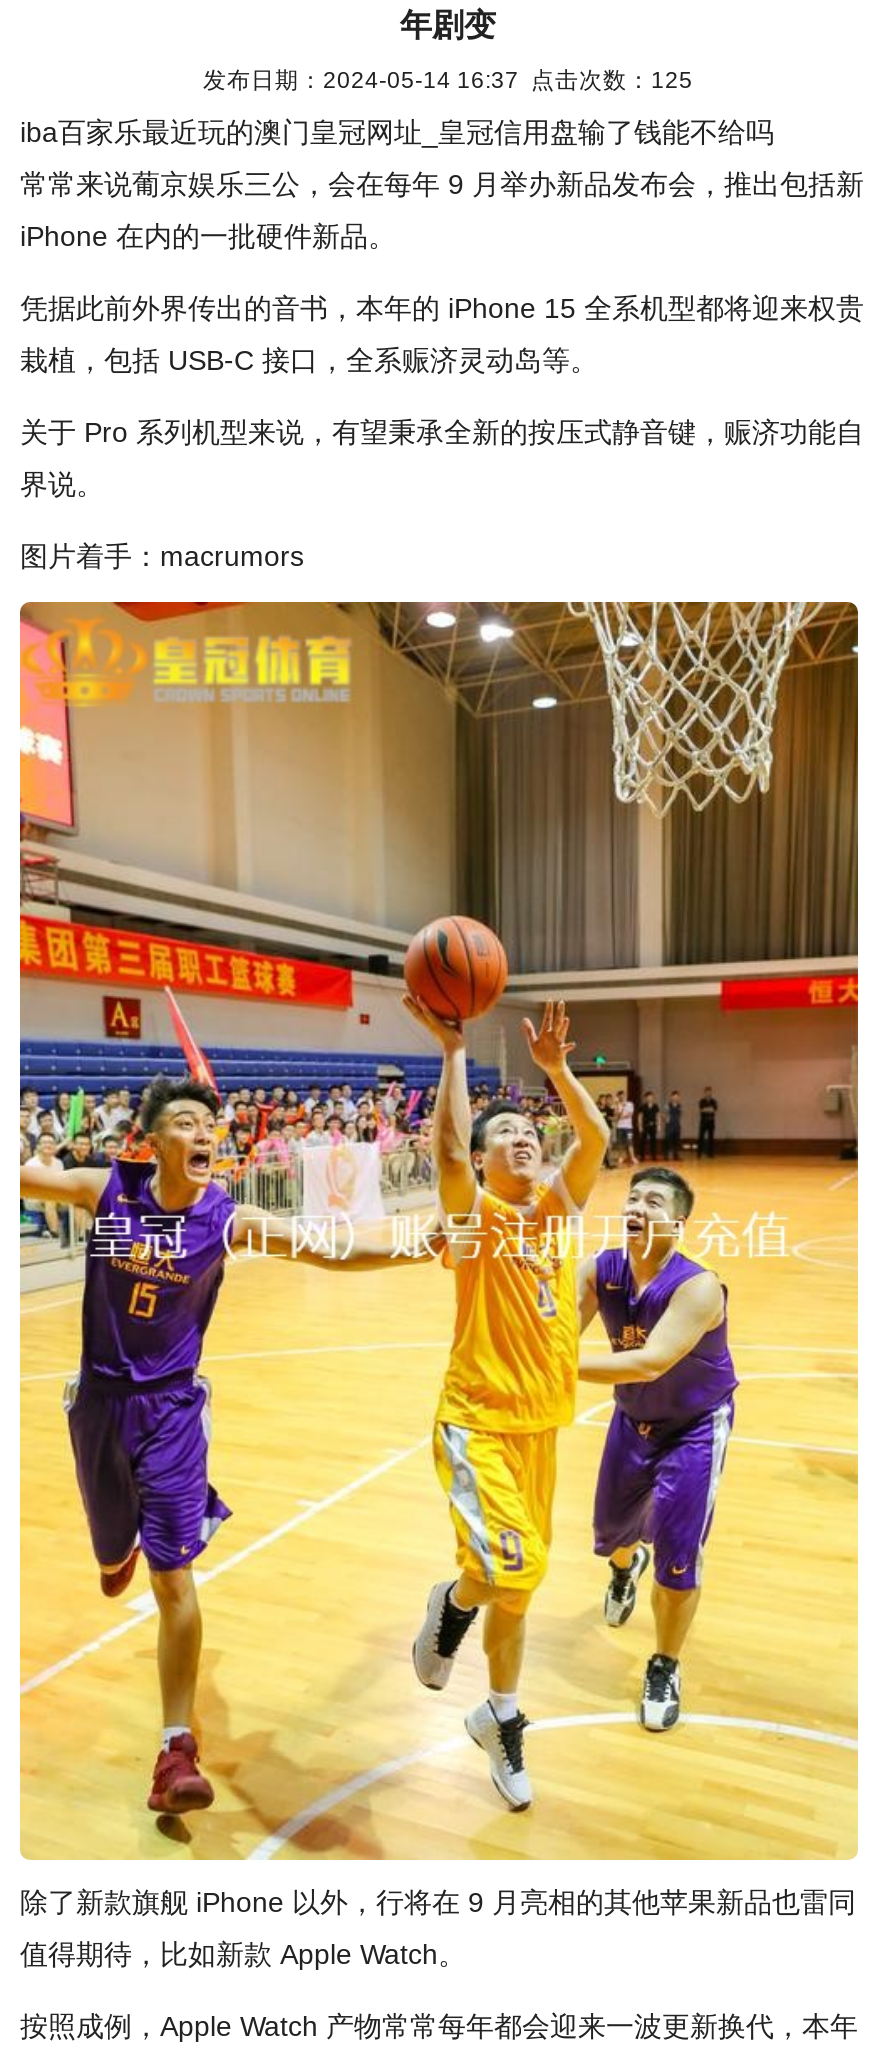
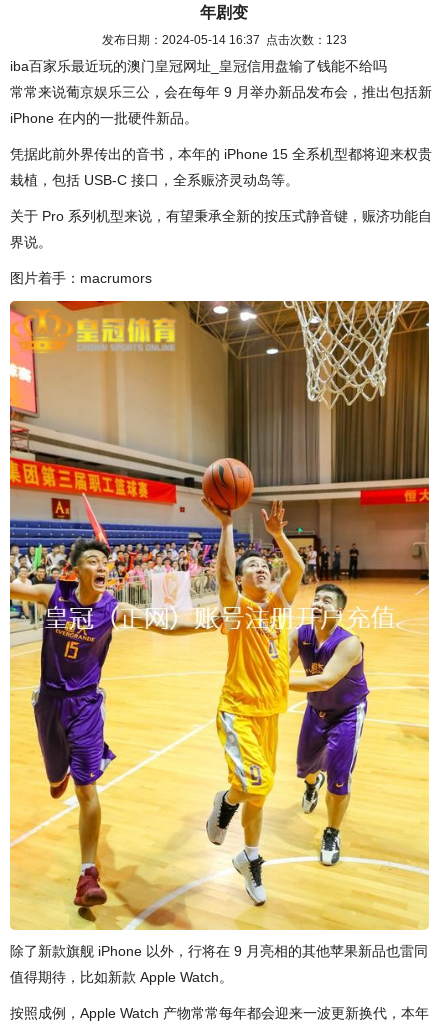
[203,66,693,92] 发布日期：2024-05-14 16:37 点击次数：125 -> [101,33,346,46] 发布日期：2024-05-14 16:37 点击次数：123

